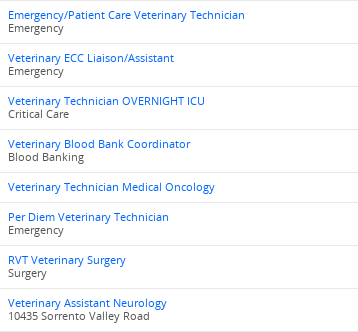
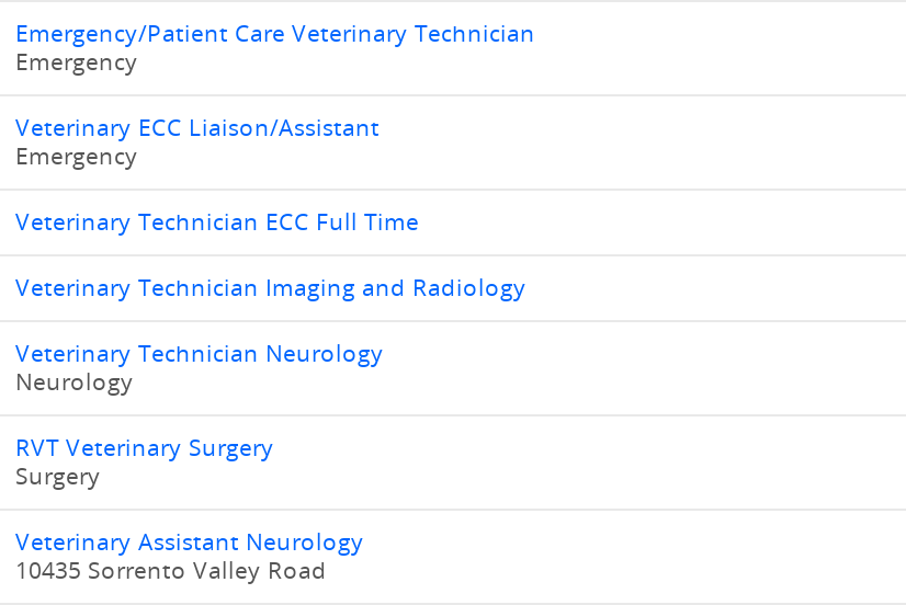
[8,94,215,237] Veterinary Technician OVERNIGHT ICU | Critical Care | Veterinary Blood Bank Coordinator | Blood Banking | Veterinary Technician Medical Oncology | Per Diem Veterinary Technician | Emergency -> [15,206,526,397] Veterinary Technician ECC Full Time | Veterinary Technician Imaging and Radiology | Veterinary Technician Neurology | Neurology

